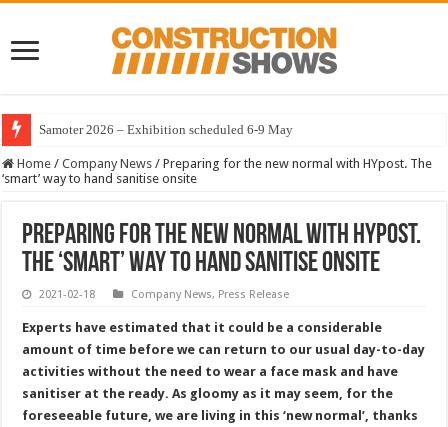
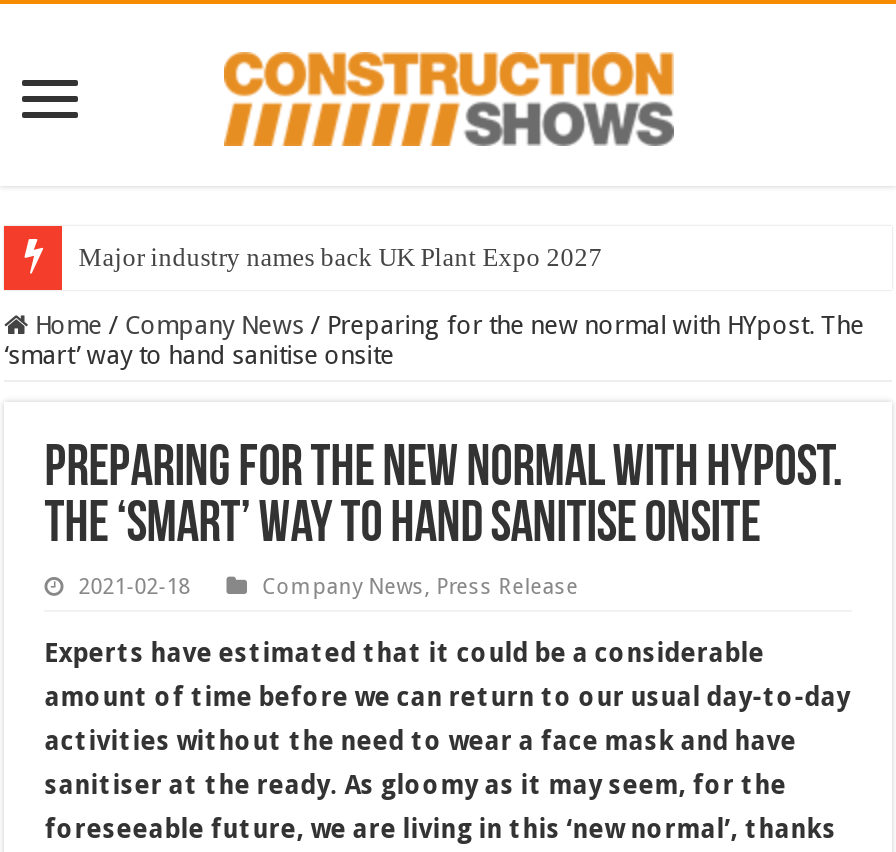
[39,122,293,137] Samoter 2026 – Exhibition scheduled 6-9 May -> [78,242,602,272] Major industry names back UK Plant Expo 2027

